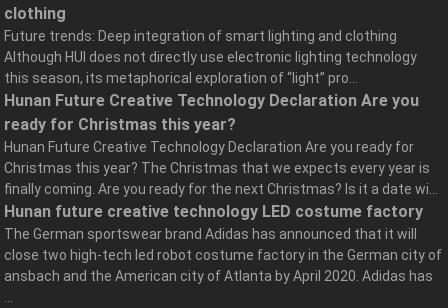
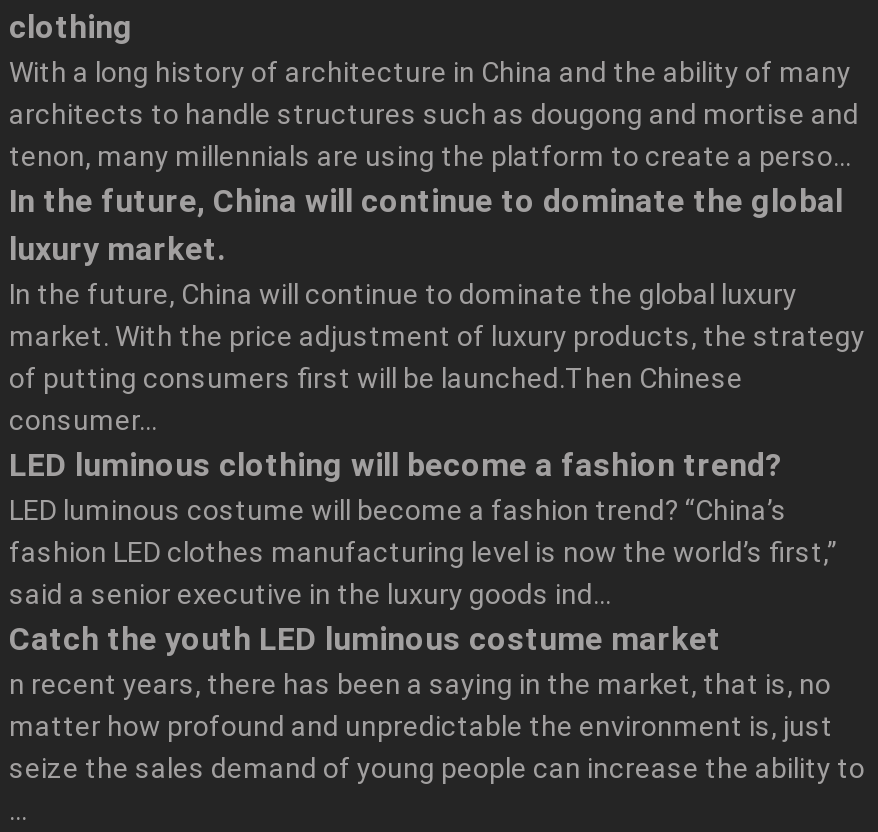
[4,28,442,284] Future trends: Deep integration of smart lighting and clothing | Although HUI does not directly use electronic lighting technology | this season, its metaphorical exploration of “light” pro... | Hunan Future Creative Technology Declaration Are you | ready for Christmas this year? | Hunan Future Creative Technology Declaration Are you ready for | Christmas this year? The Christmas that we expects every year is | finally coming. Are you ready for the next Christmas? Is it a date wi... | Hunan future creative technology LED costume factory | The German sportswear brand Adidas has announced that it will | close two high-tech led robot costume factory in the German city of | ansbach and the American city of Atlanta by April 2020. Adidas has -> [9,55,865,783] With a long history of architecture in China and the ability of many | architects to handle structures such as dougong and mortise and | tenon, many millennials are using the platform to create a perso... | In the future, China will continue to dominate the global | luxury market. | In the future, China will continue to dominate the global luxury | market. With the price adjustment of luxury products, the strategy | of putting consumers first will be launched.Then Chinese | consumer... | LED luminous clothing will become a fashion trend? | LED luminous costume will become a fashion trend? “China’s | fashion LED clothes manufacturing level is now the world’s first,” | said a senior executive in the luxury goods ind... | Catch the youth LED luminous costume market | n recent years, there has been a saying in the market, that is, no | matter how profound and unpredictable the environment is, just | seize the sales demand of young people can increase the ability to

